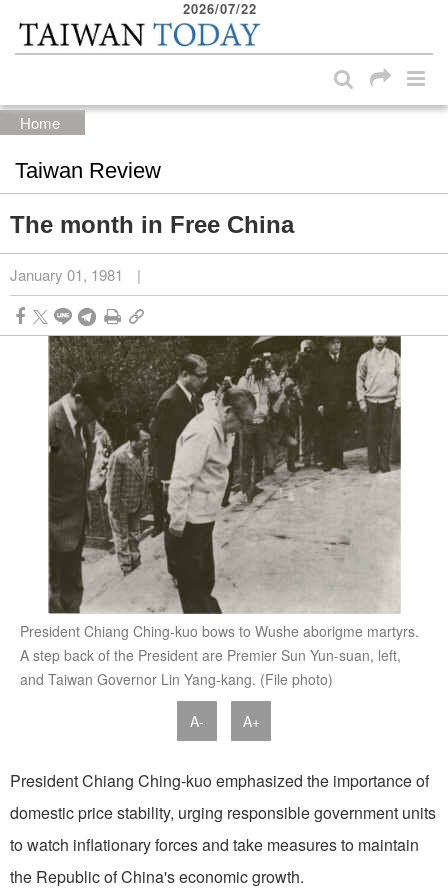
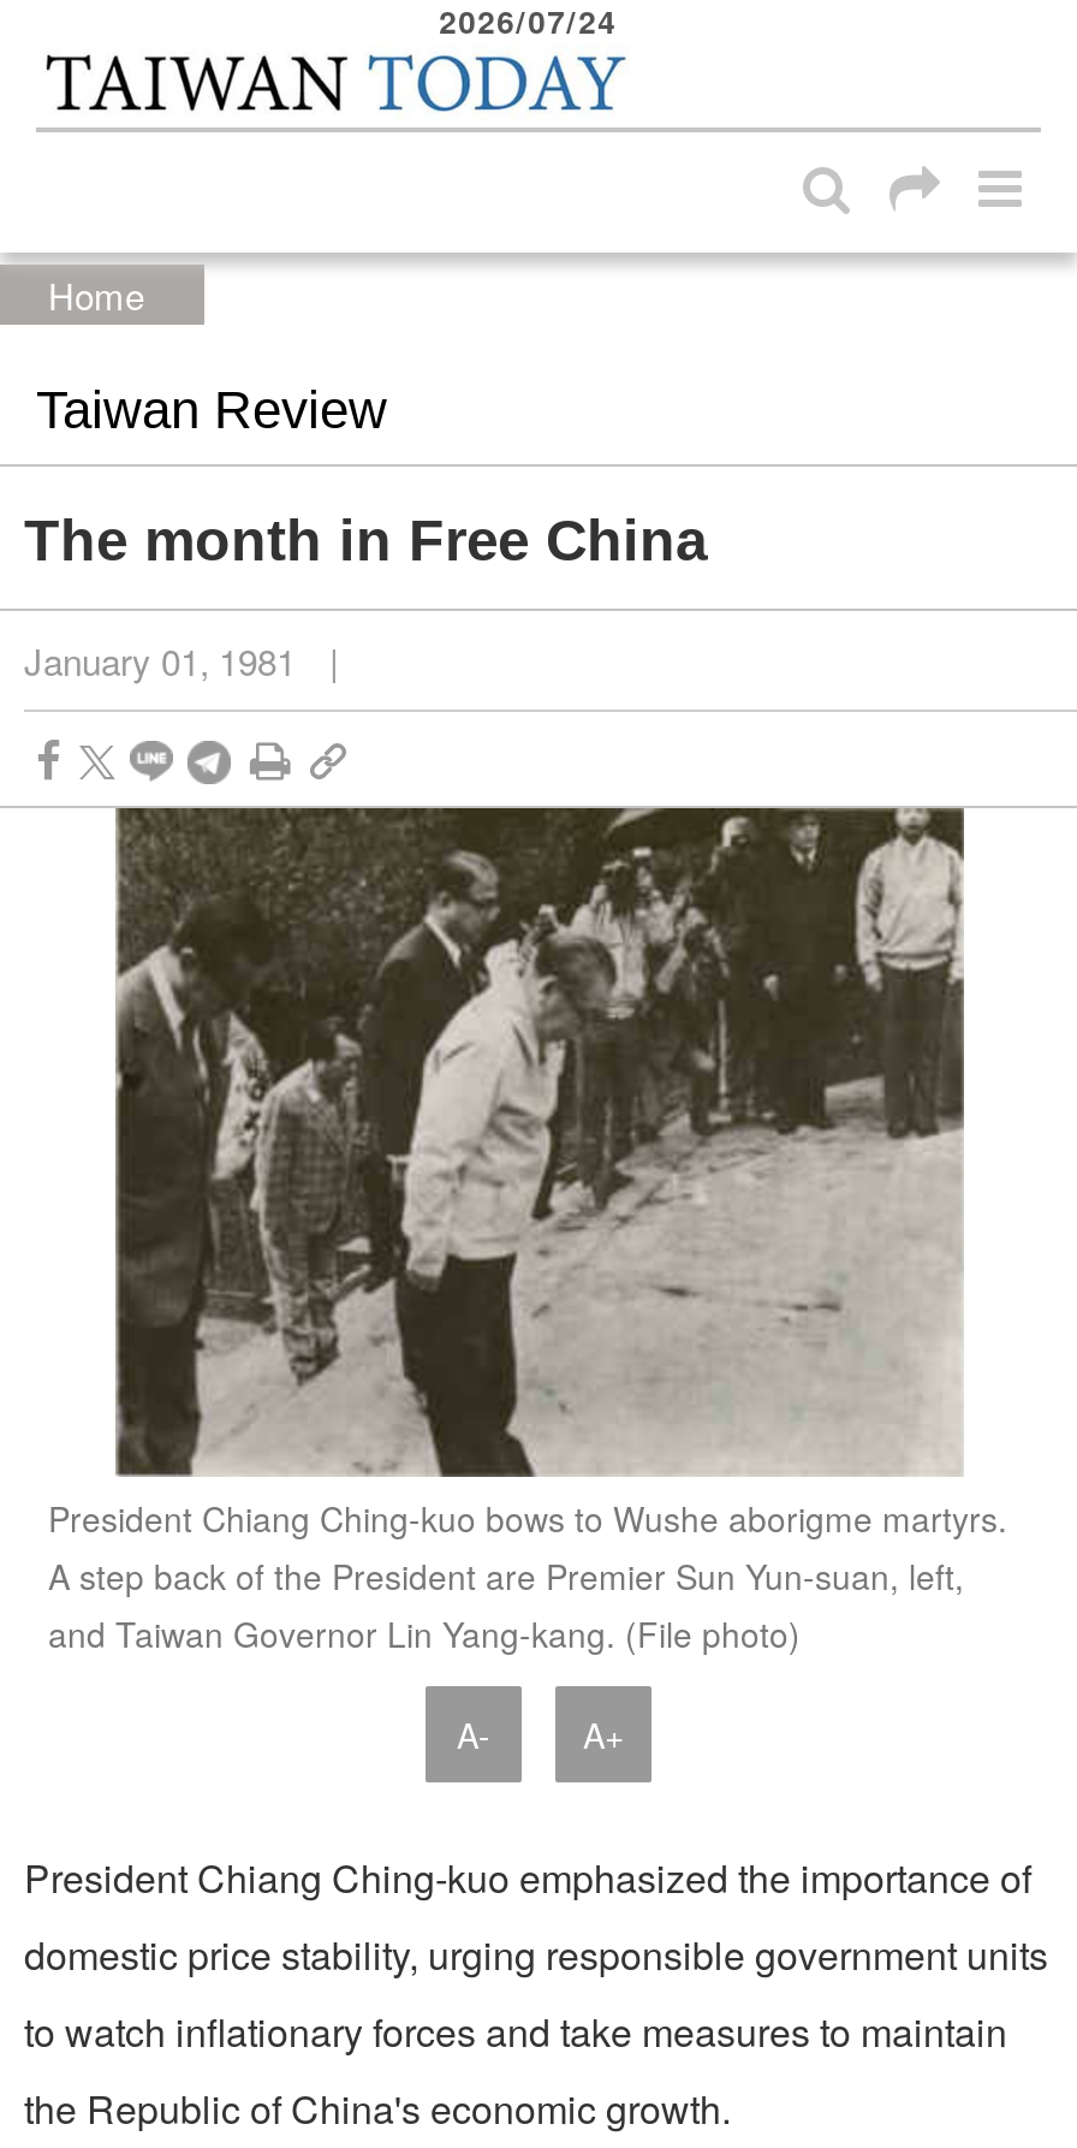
[183,0,257,18] 2026/07/22 -> [439,0,617,43] 2026/07/24

